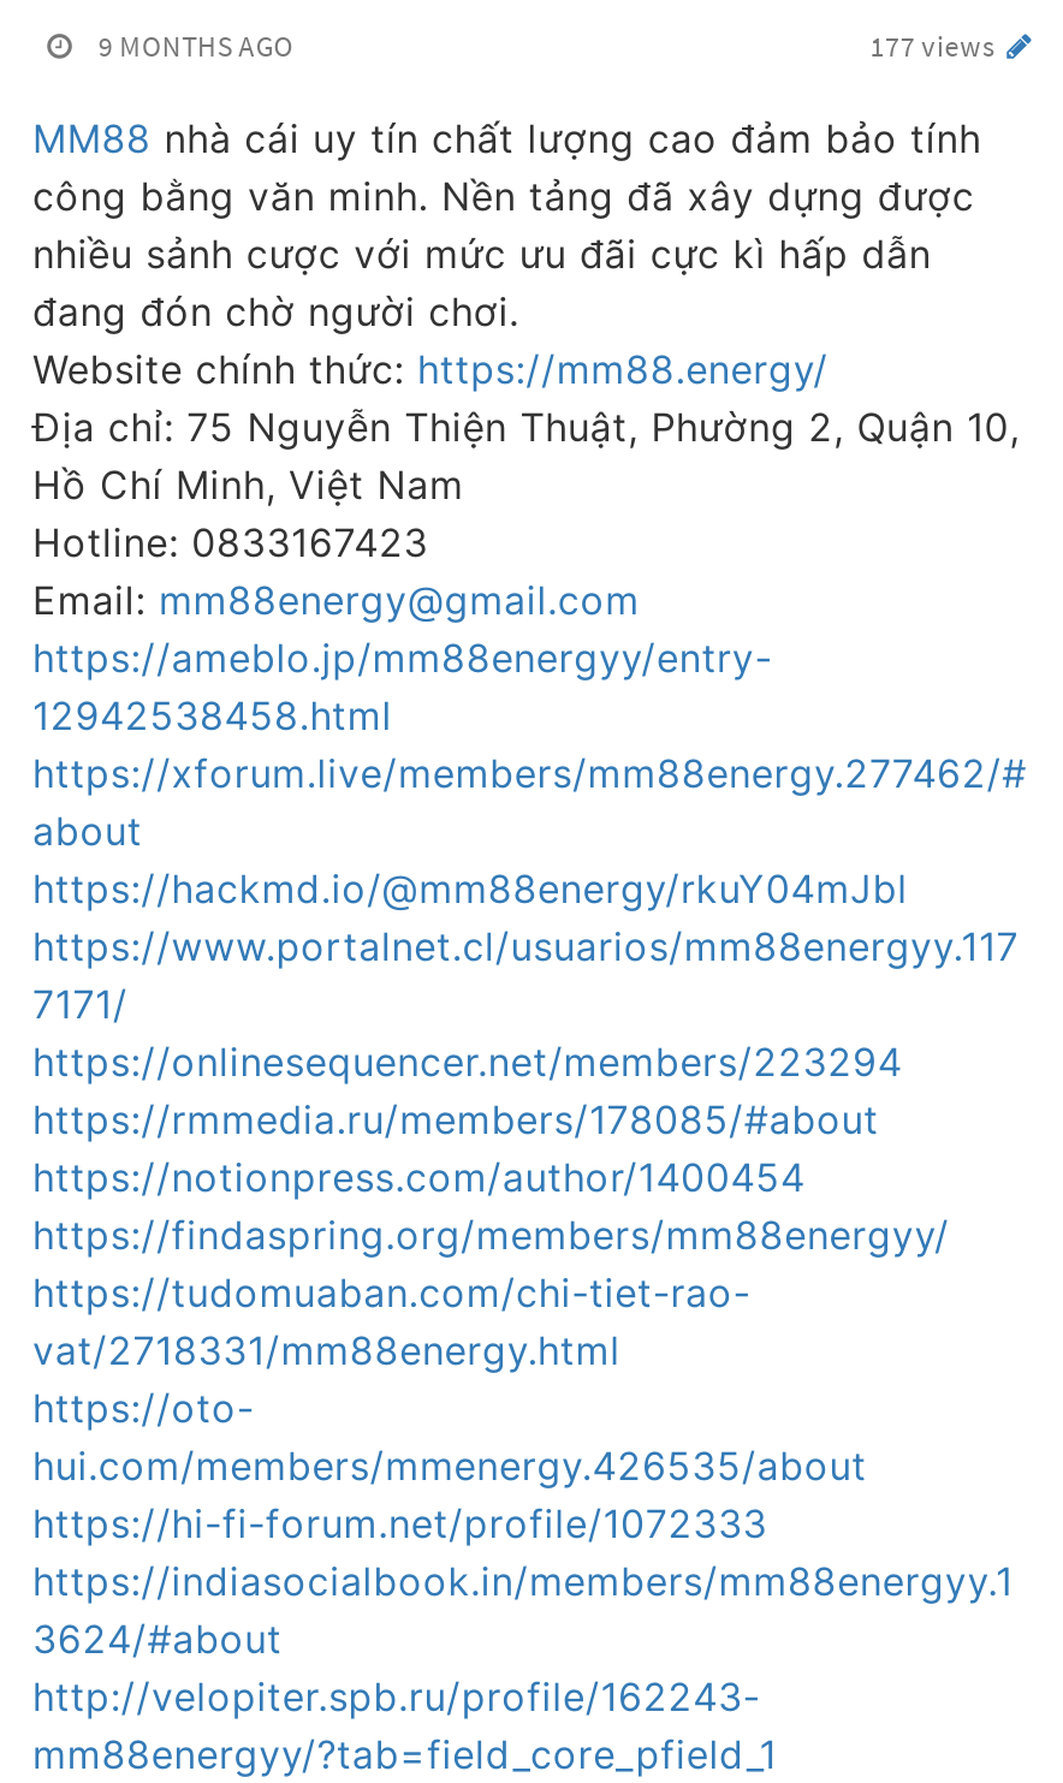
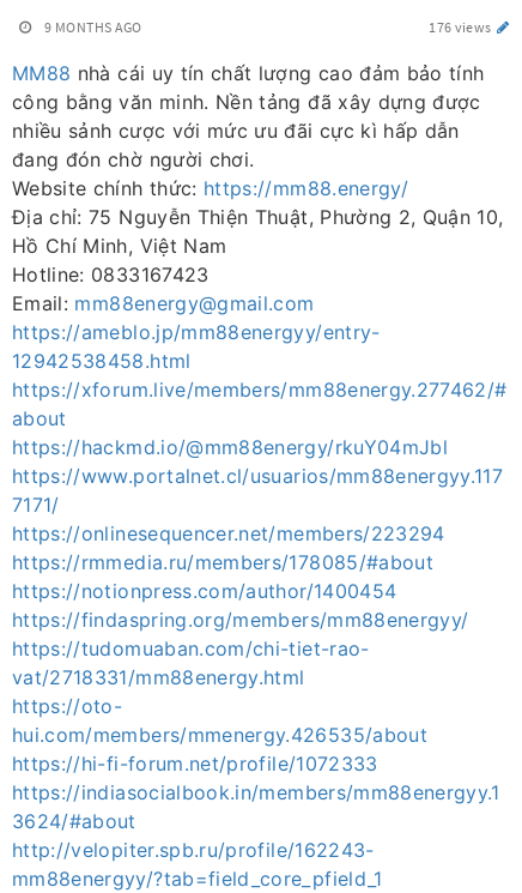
[870,28,1001,64] 177 views -> [429,18,494,36] 176 views

